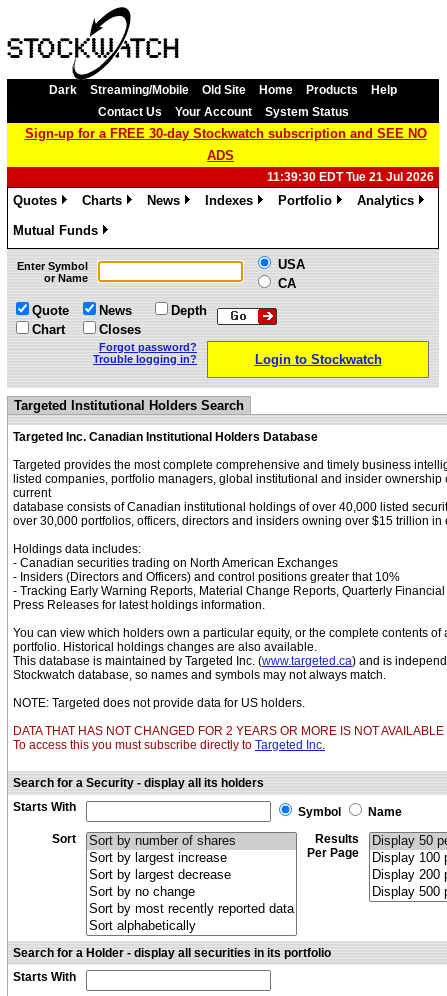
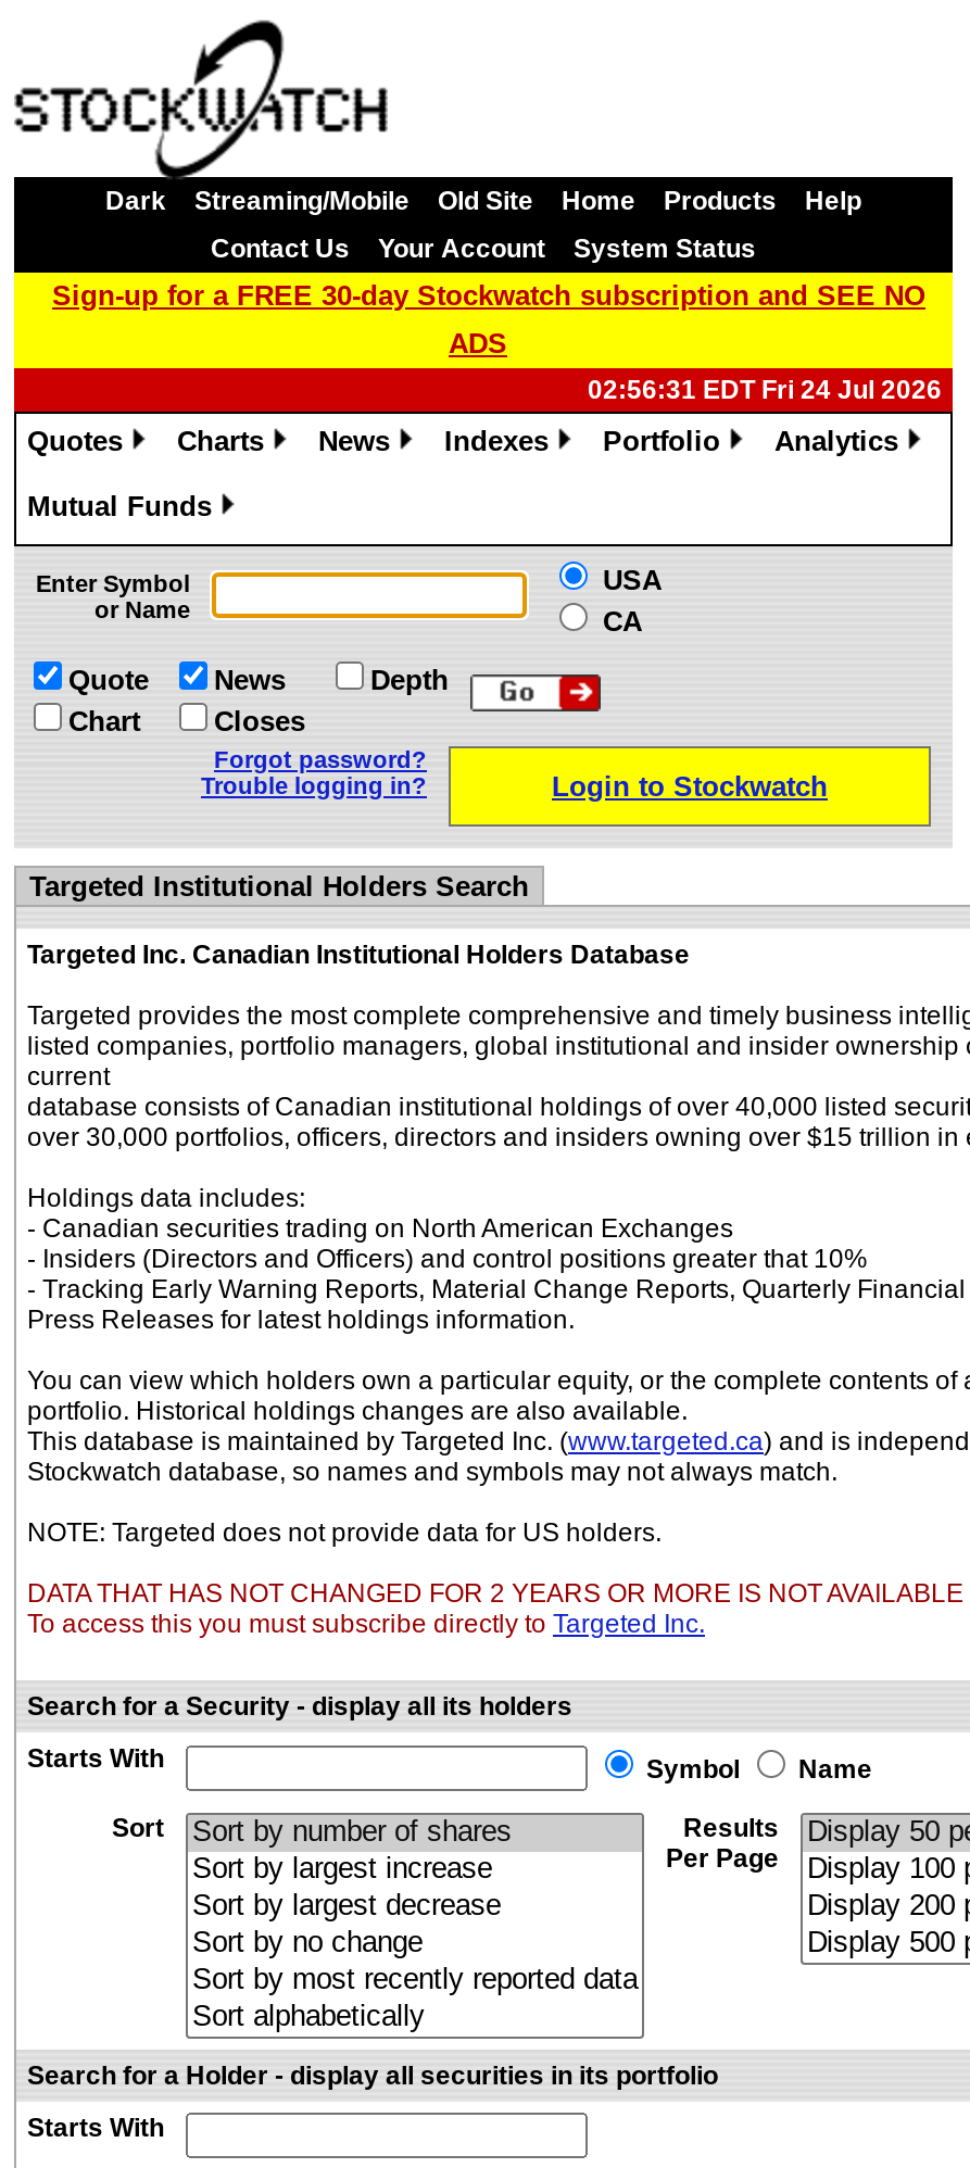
[267,170,434,184] 11:39:30 EDT Tue 21 Jul 2026 -> [588,375,942,405] 02:56:31 EDT Fri 24 Jul 2026

